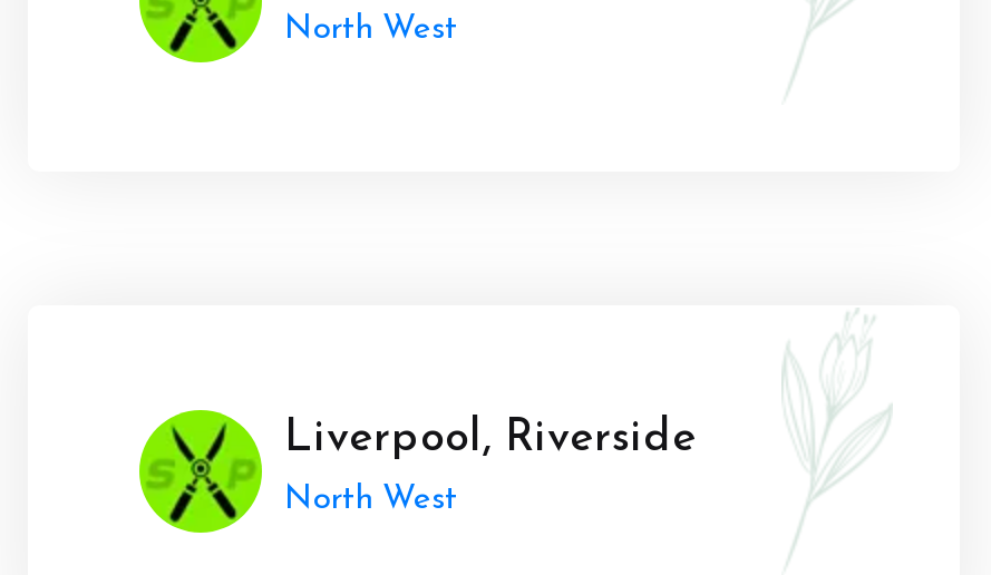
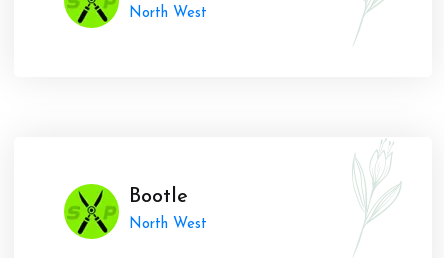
[284,417,697,461] Liverpool, Riverside -> [129,187,188,207] Bootle

